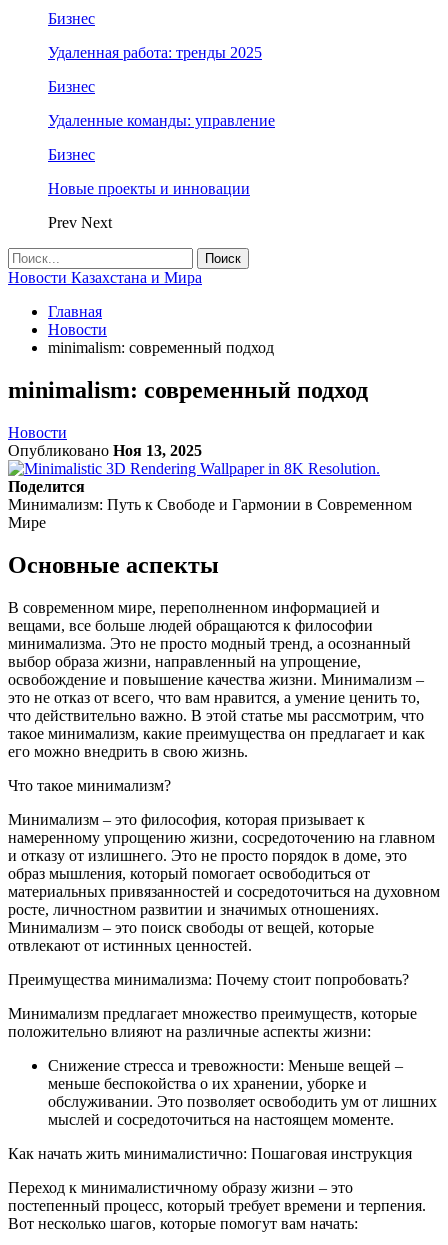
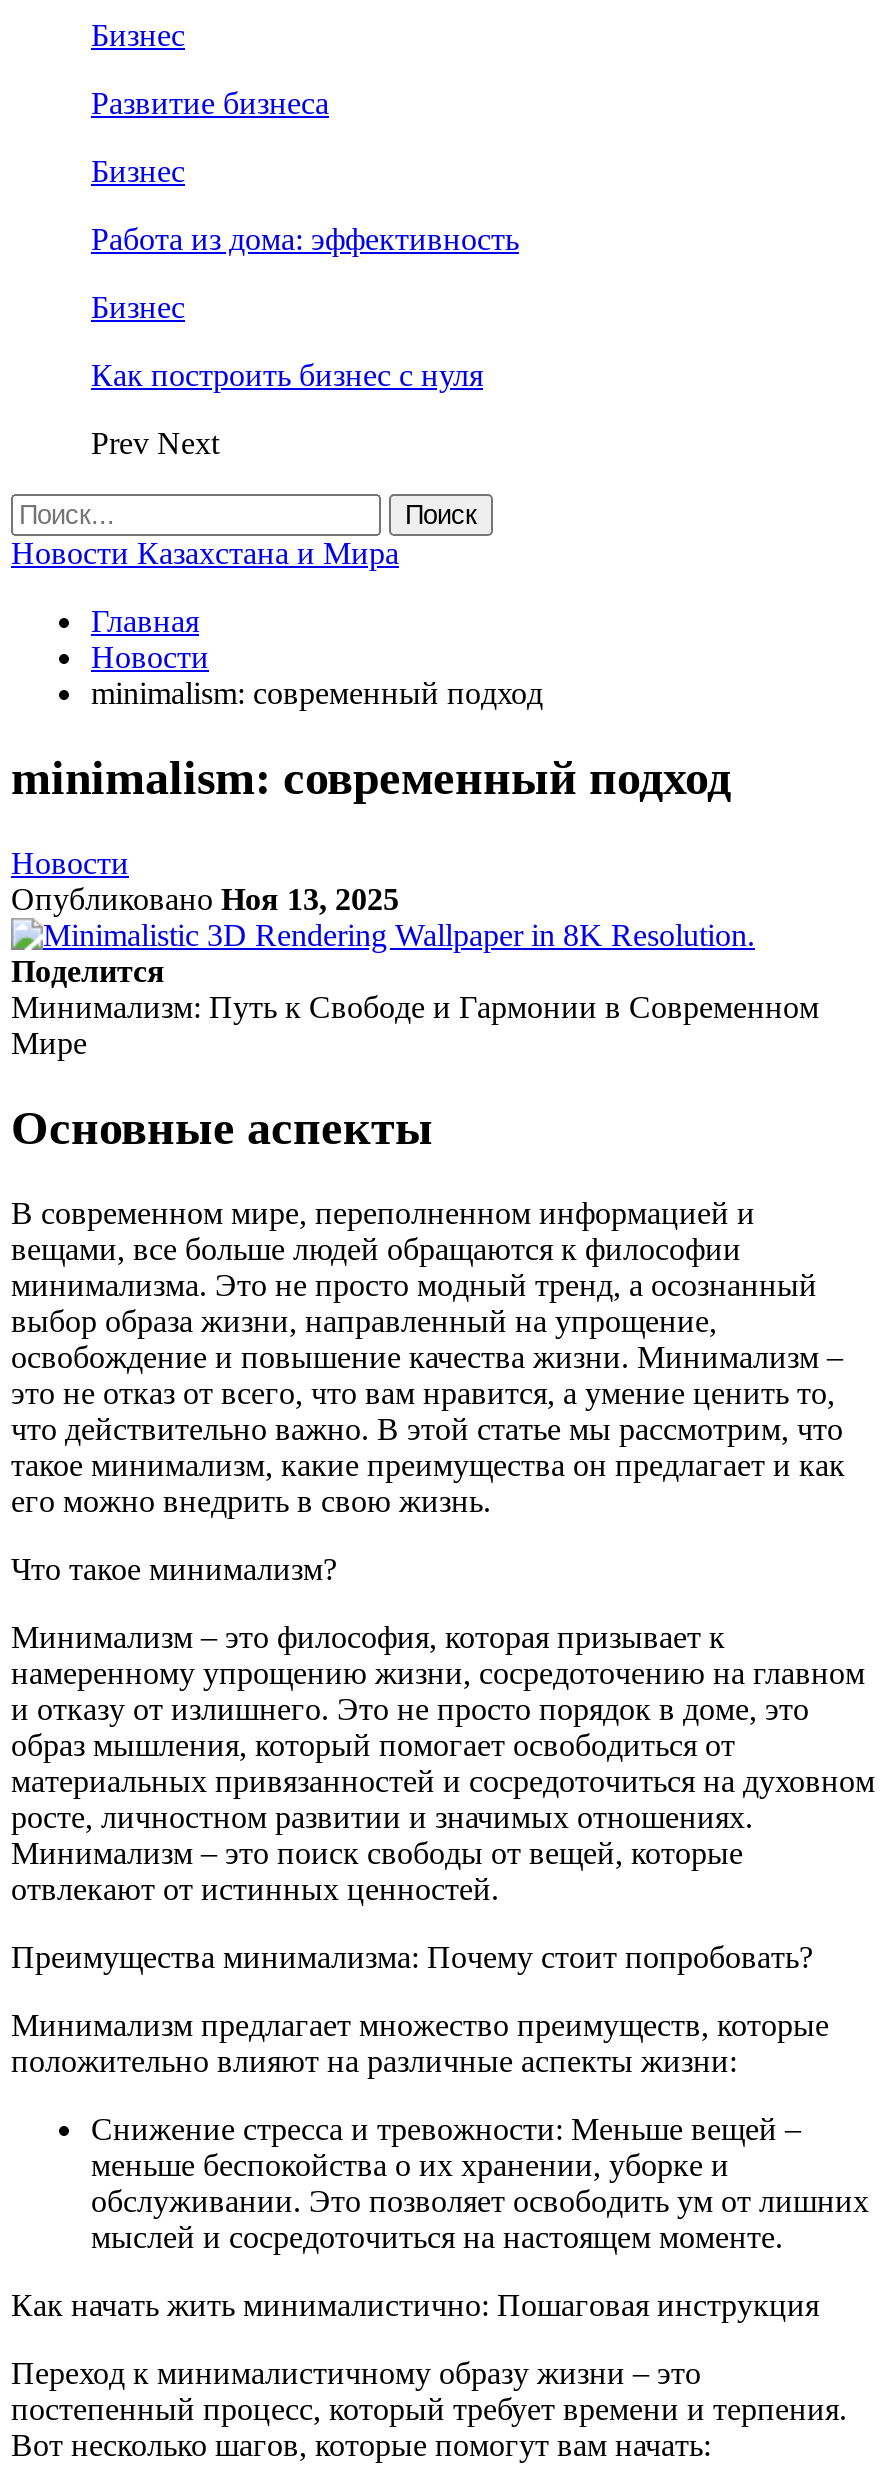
[48,44,262,61] Удаленная работа: тренды 2025 -> [91,86,329,120] Развитие бизнеса
[48,112,275,129] Удаленные команды: управление -> [91,222,519,256] Работа из дома: эффективность
[48,180,250,197] Новые проекты и инновации -> [91,358,483,392] Как построить бизнес с нуля

